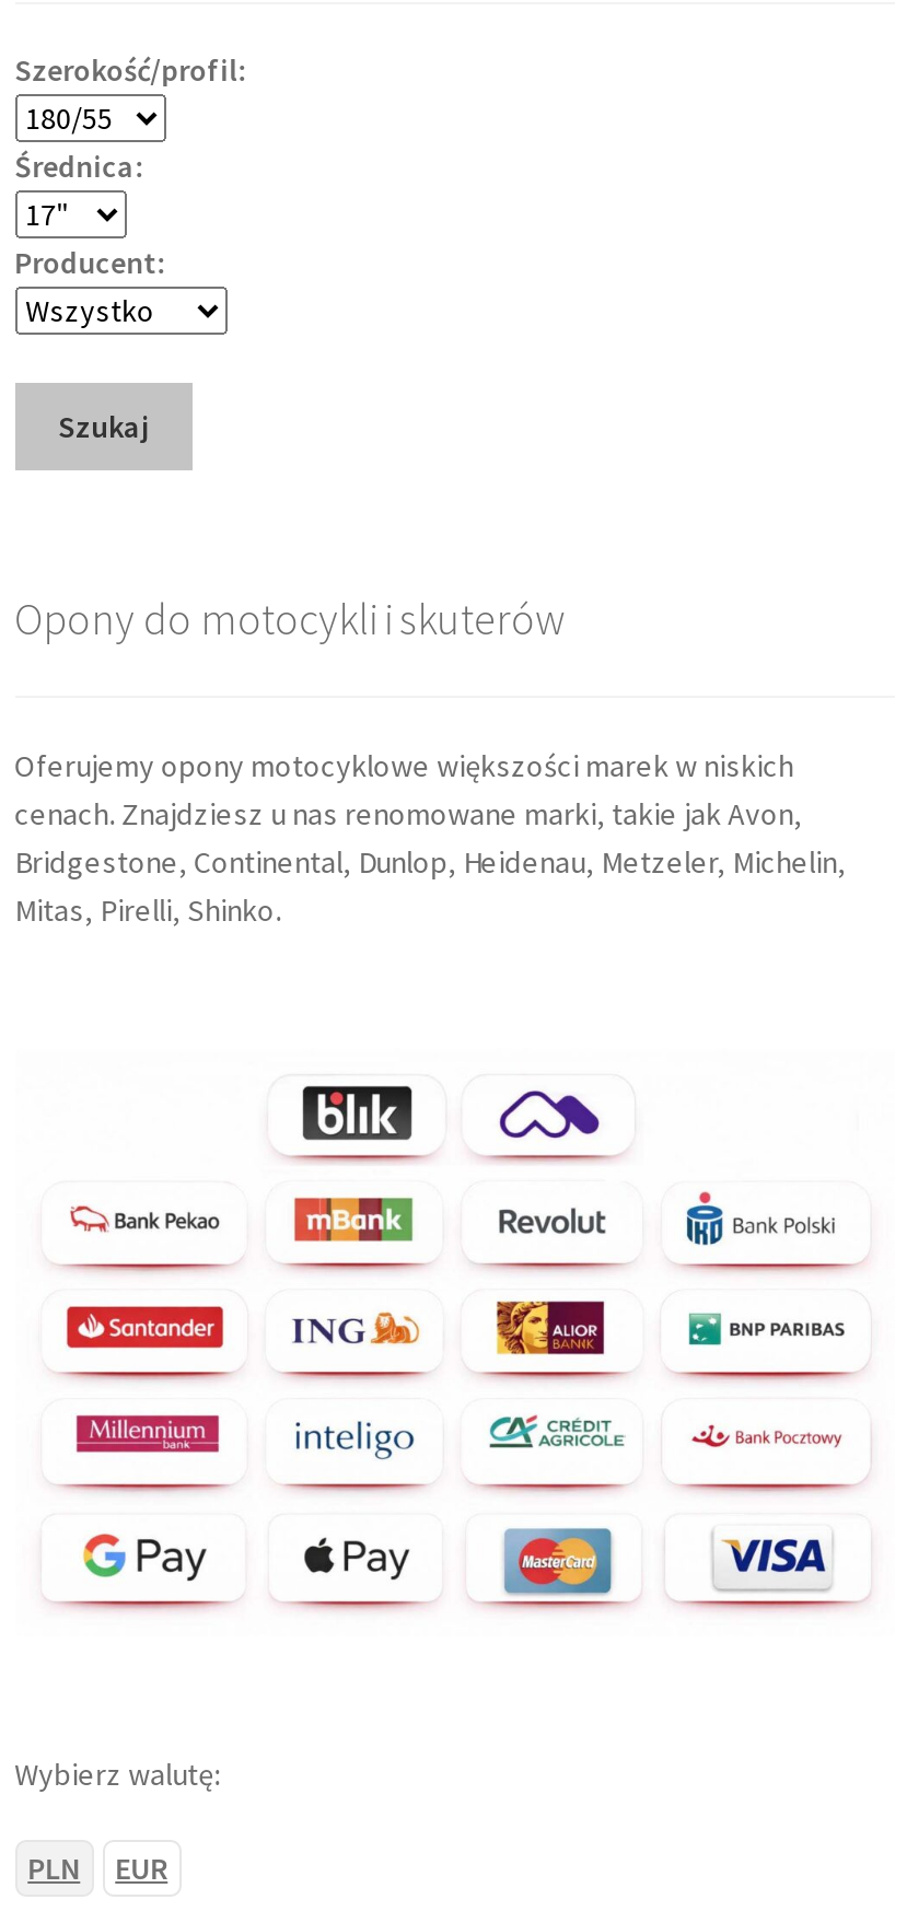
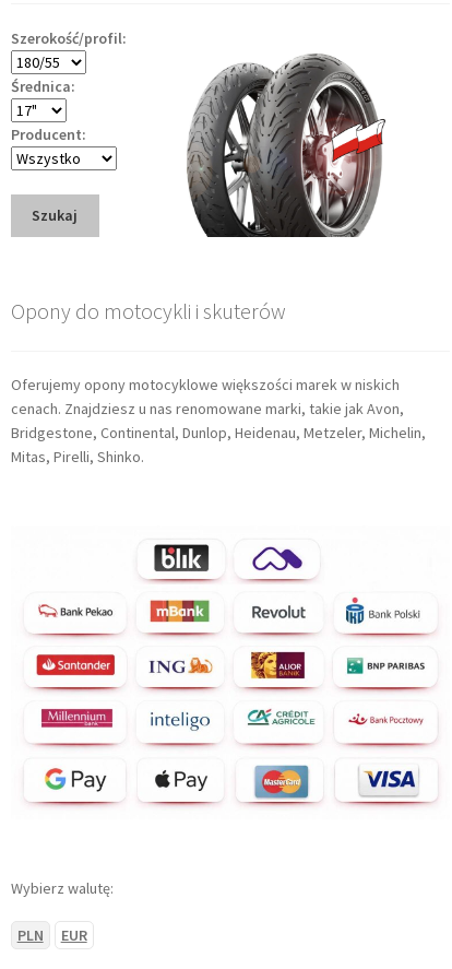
none -> [186,52,386,238] [image]

